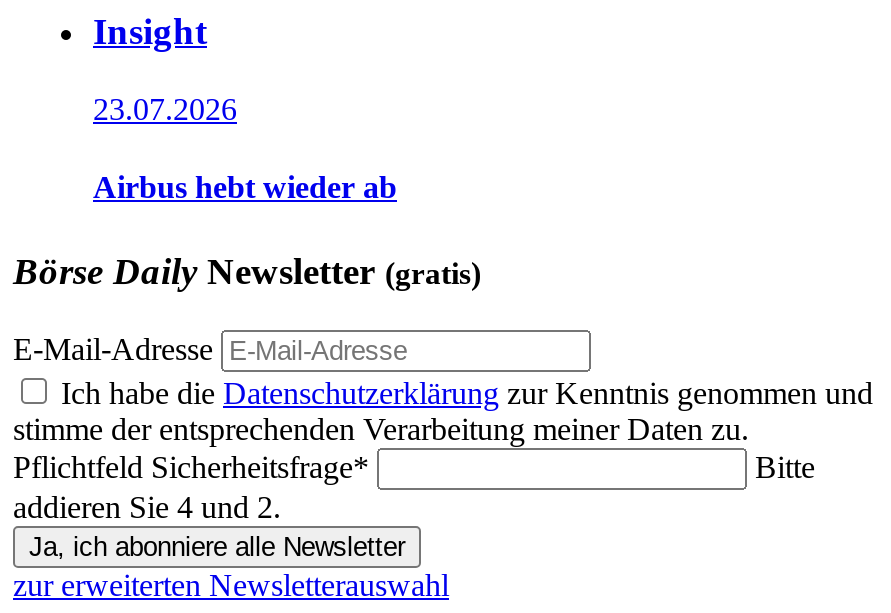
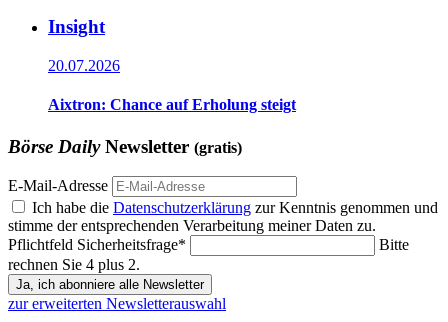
[93,92,237,126] 23.07.2026 -> [48,57,120,74] 20.07.2026
[93,171,397,205] Airbus hebt wieder ab -> [48,96,296,113] Aixtron: Chance auf Erholung steigt
[13,491,281,525] addieren Sie 4 und 2. -> [8,256,140,273] rechnen Sie 4 plus 2.

